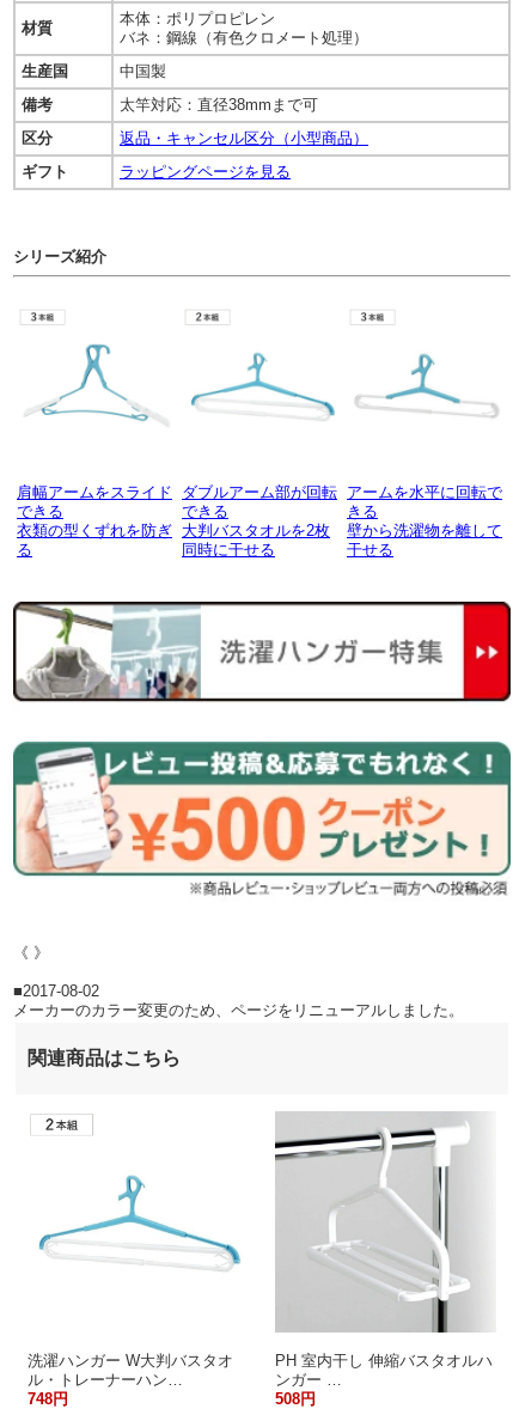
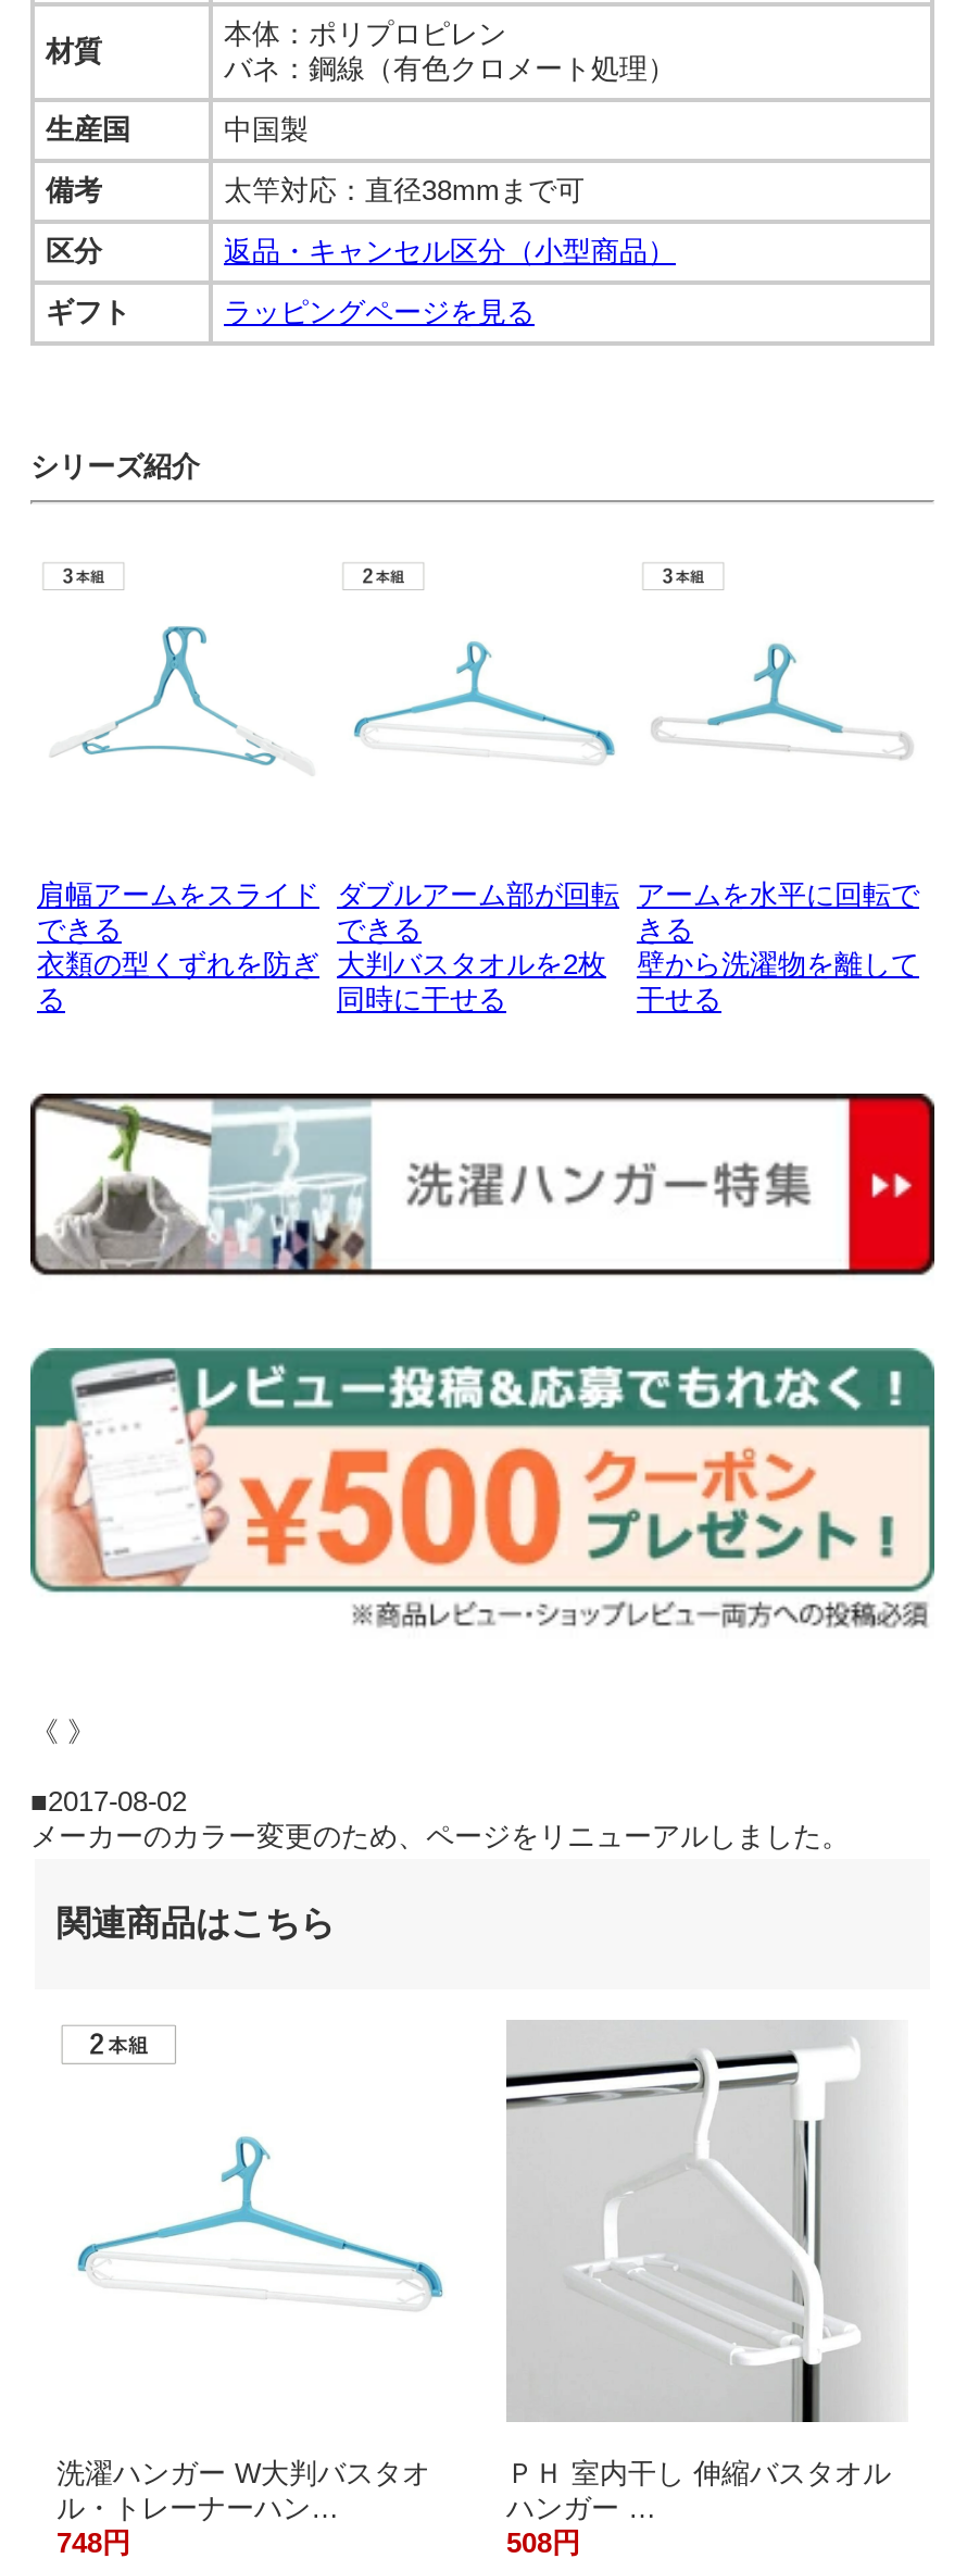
[275,1351,493,1388] PH 室内干し 伸縮バスタオルハ | ンガー … -> [506,2456,891,2524] ＰＨ 室内干し 伸縮バスタオル | ハンガー …

